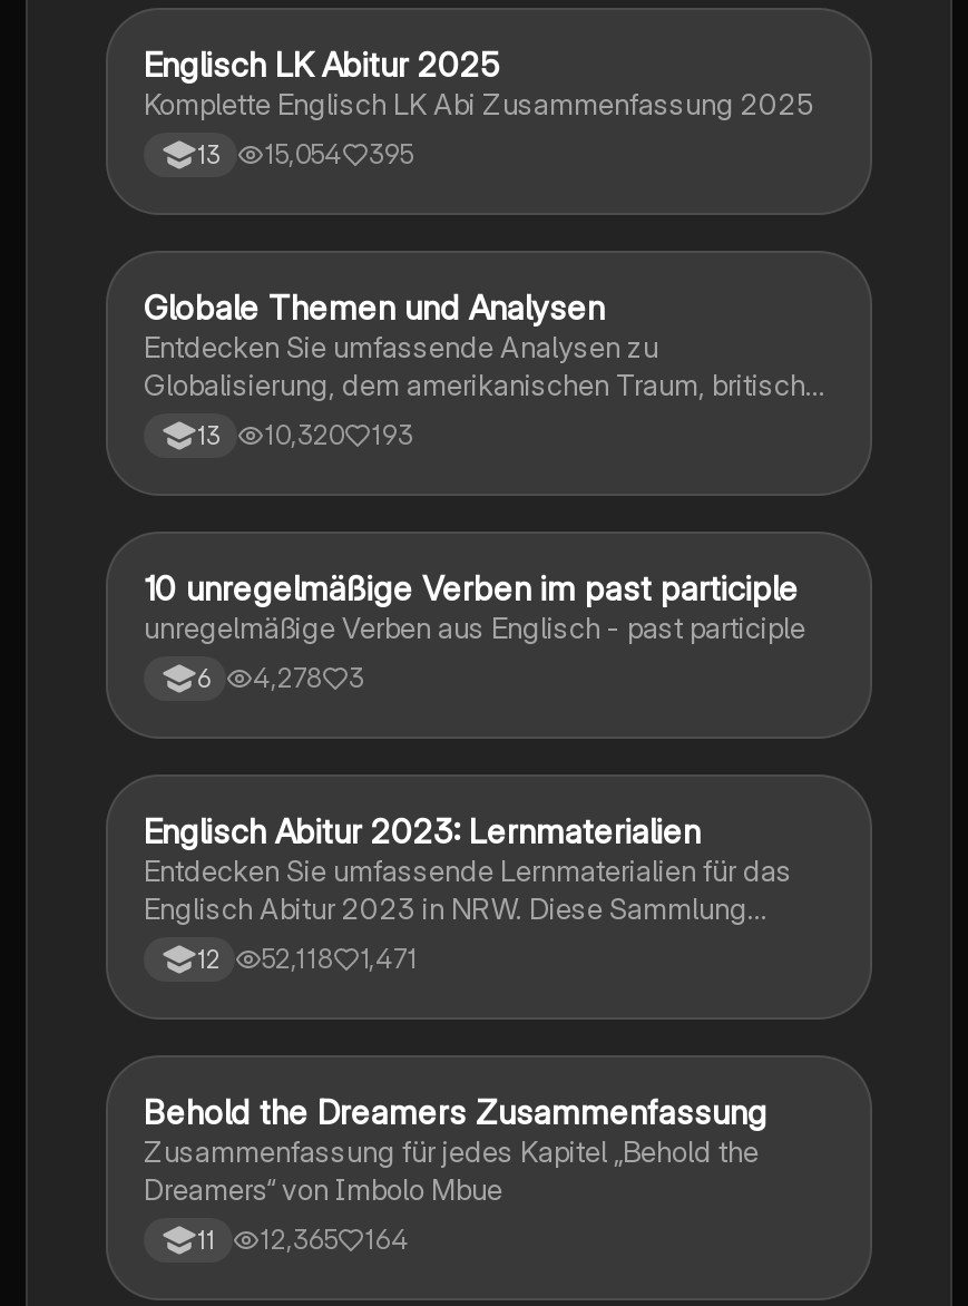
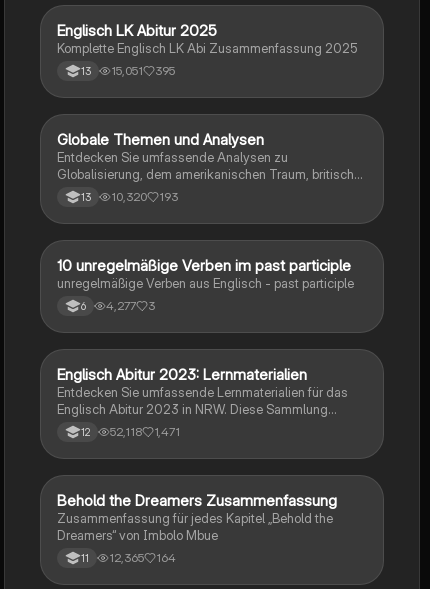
[197,138,413,171] 13 15,054 395 -> [81,63,175,78] 13 15,051 395
[197,661,364,695] 6 4,278 3 -> [81,298,155,313] 6 4,277 3

